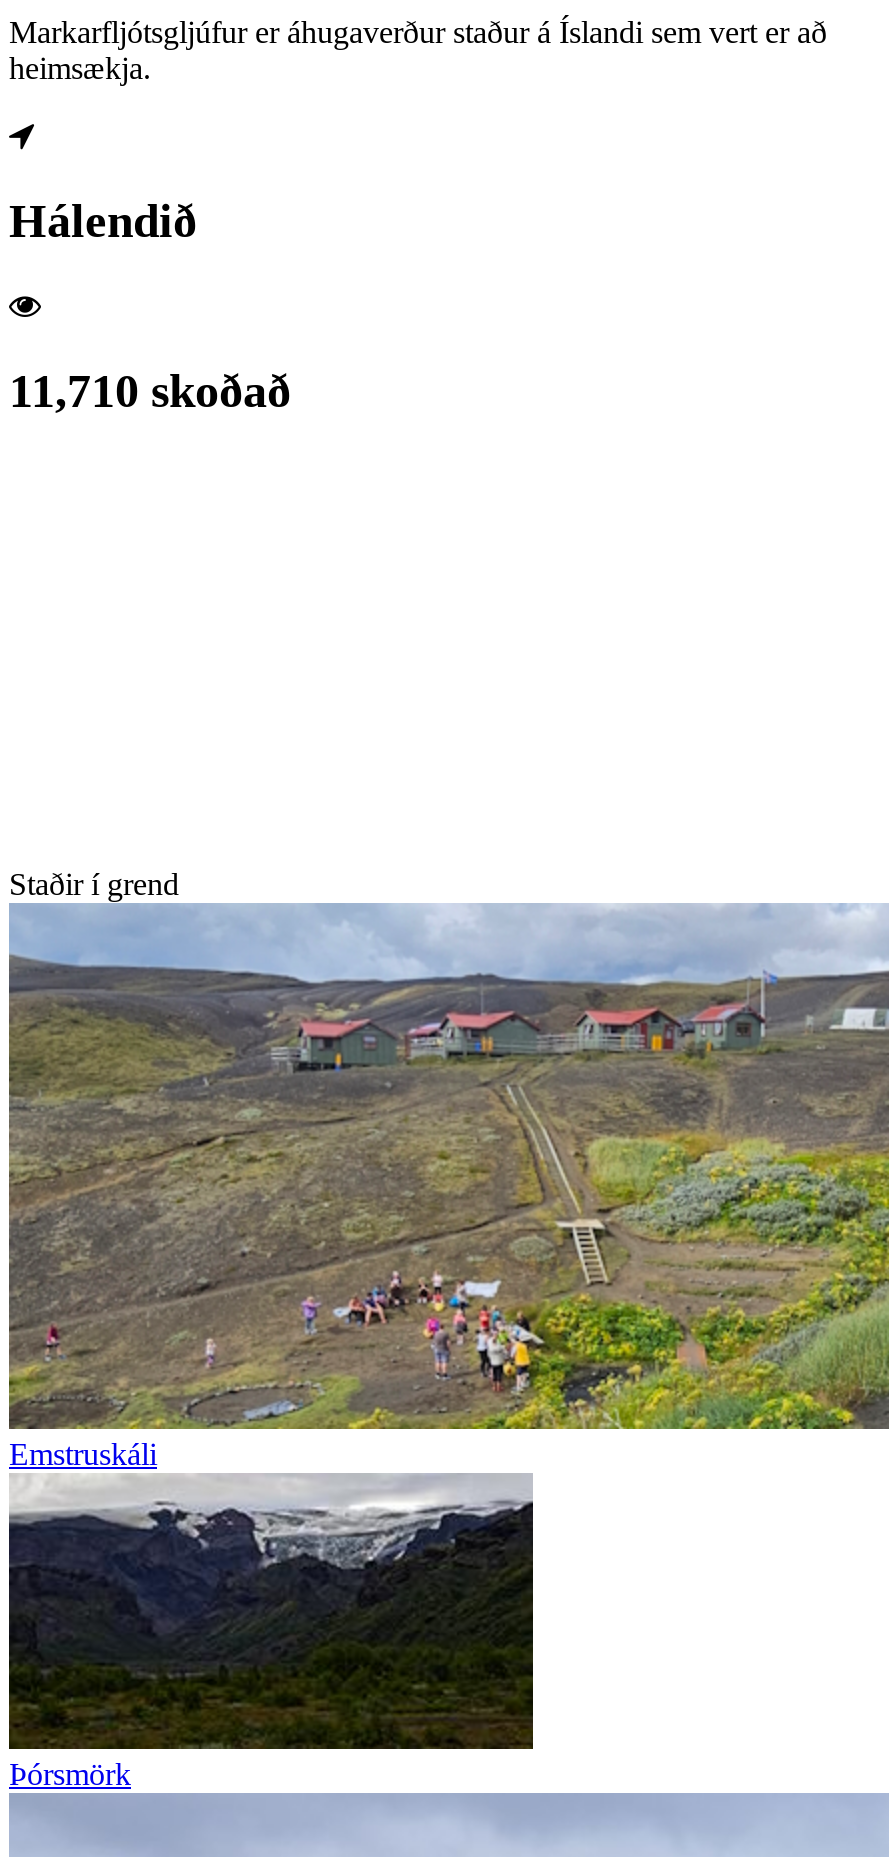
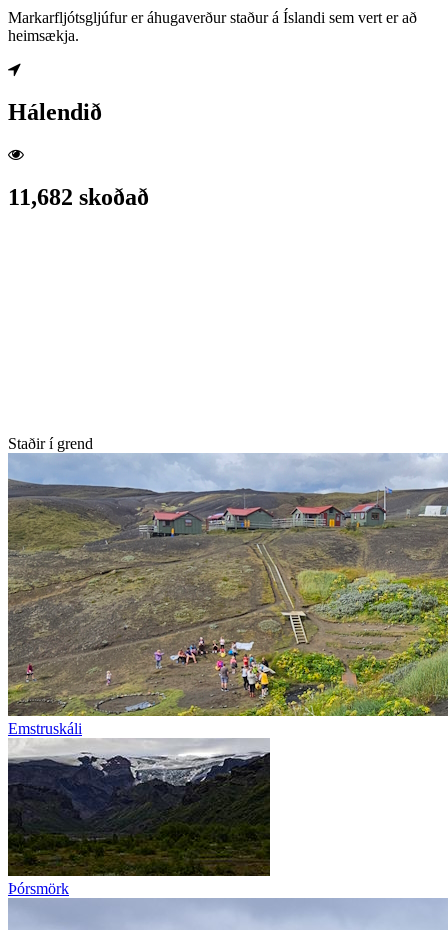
[9,364,291,416] 11,710 skoðað -> [8,184,149,210] 11,682 skoðað

